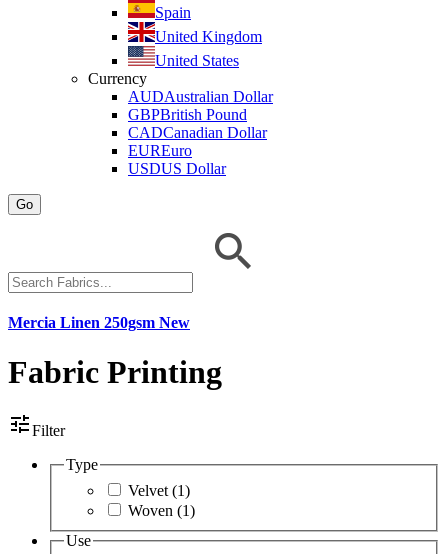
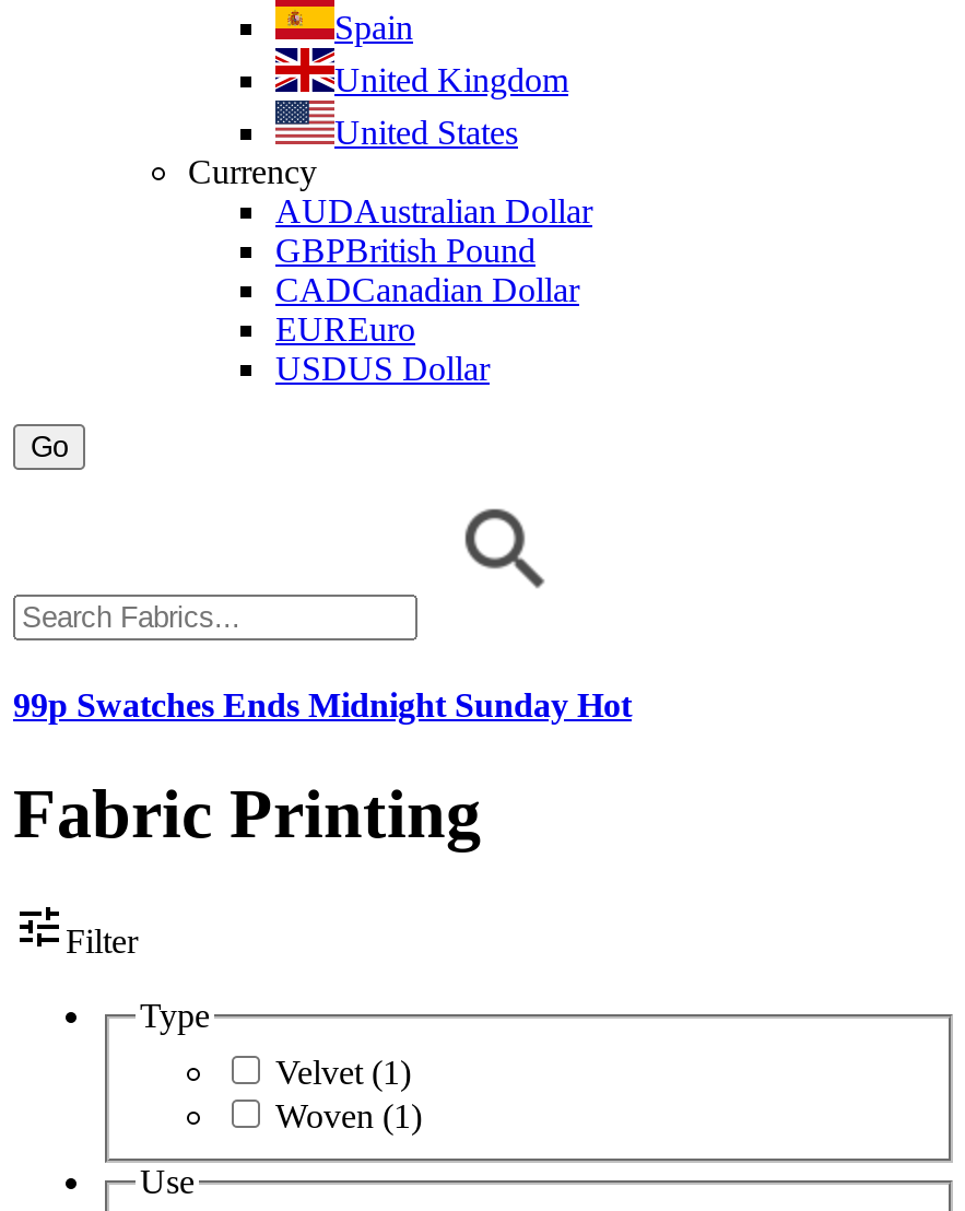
[8,314,190,331] Mercia Linen 250gsm New -> [13,687,632,724] 99p Swatches Ends Midnight Sunday Hot

